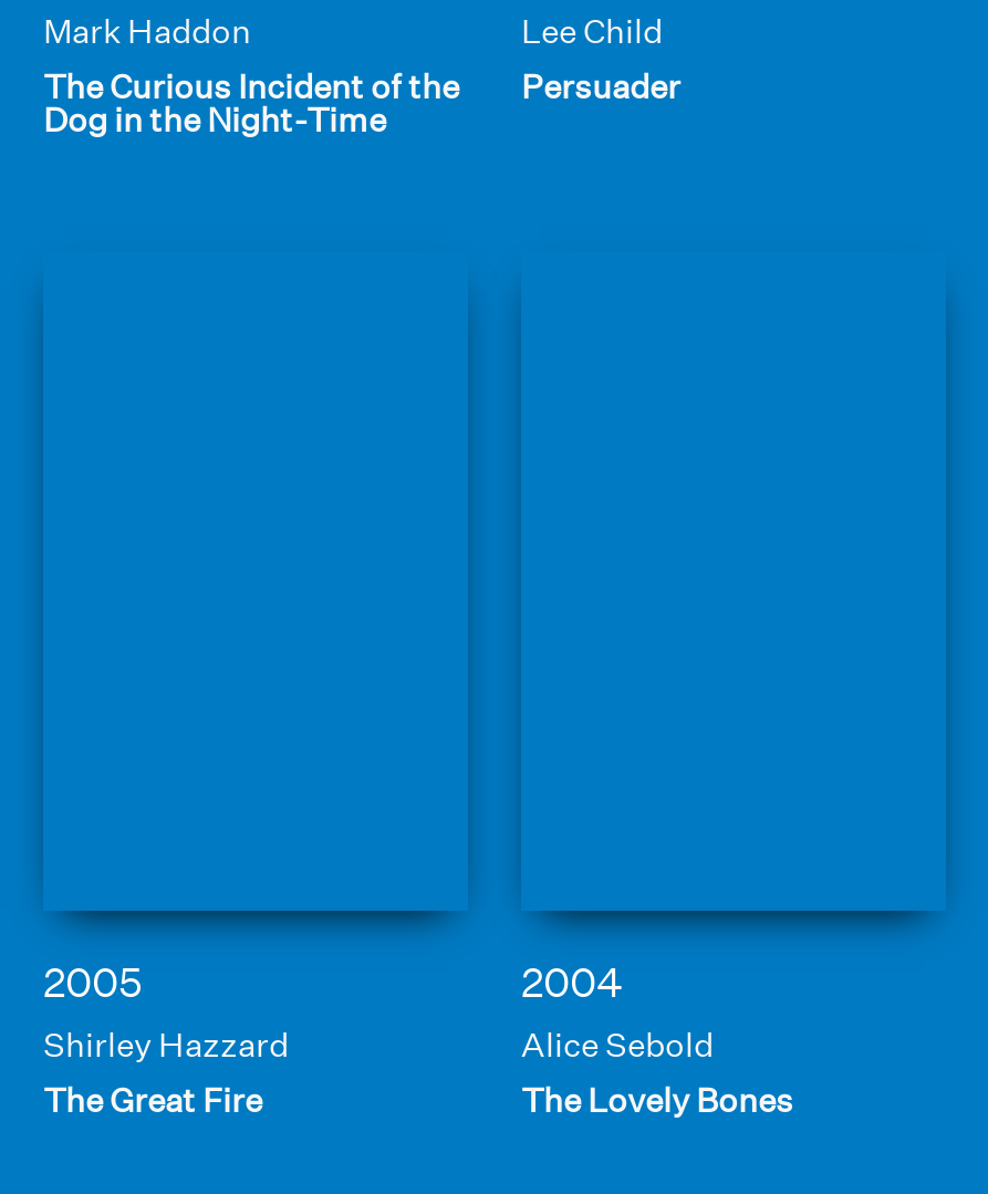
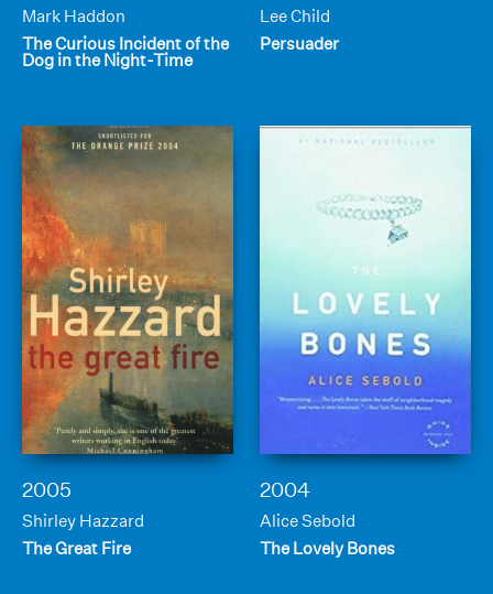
none -> [21,125,234,455] [image]
none -> [259,125,472,454] [image]

